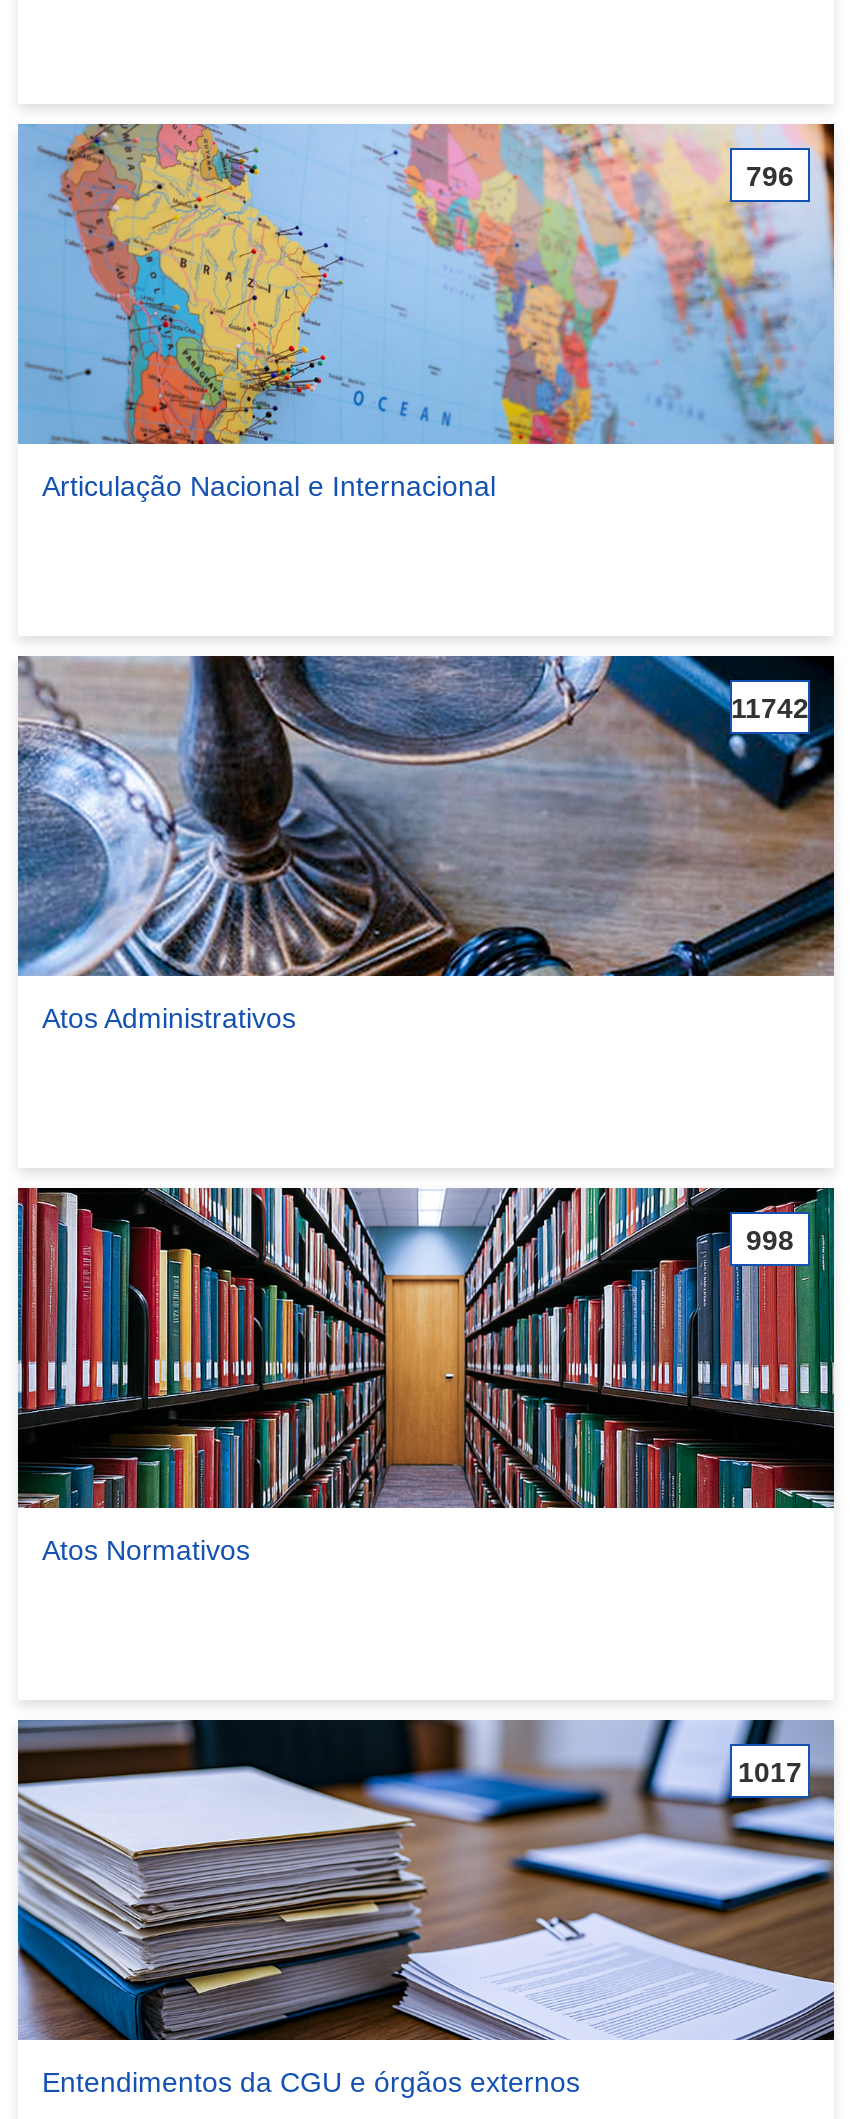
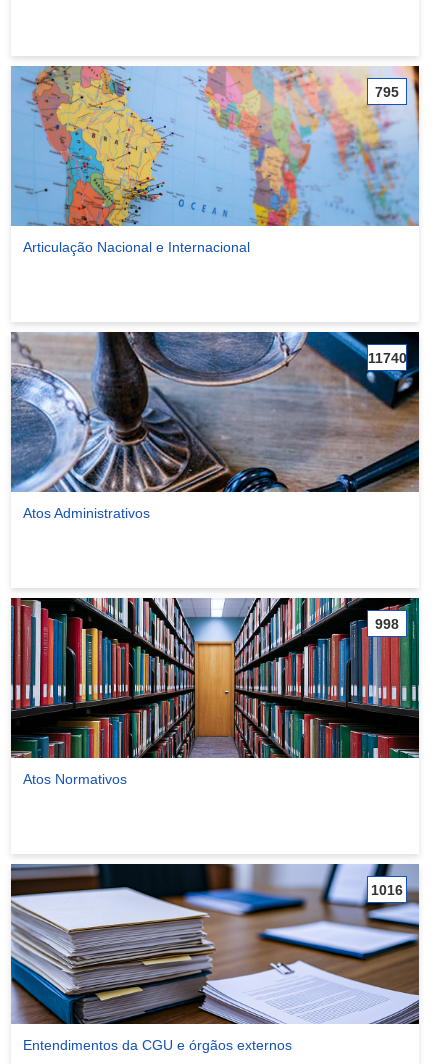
[746,159,794,191] 796 -> [375,83,399,99] 795
[731,691,809,723] 11742 -> [367,349,406,365] 11740
[738,1755,802,1787] 1017 -> [371,881,403,897] 1016

